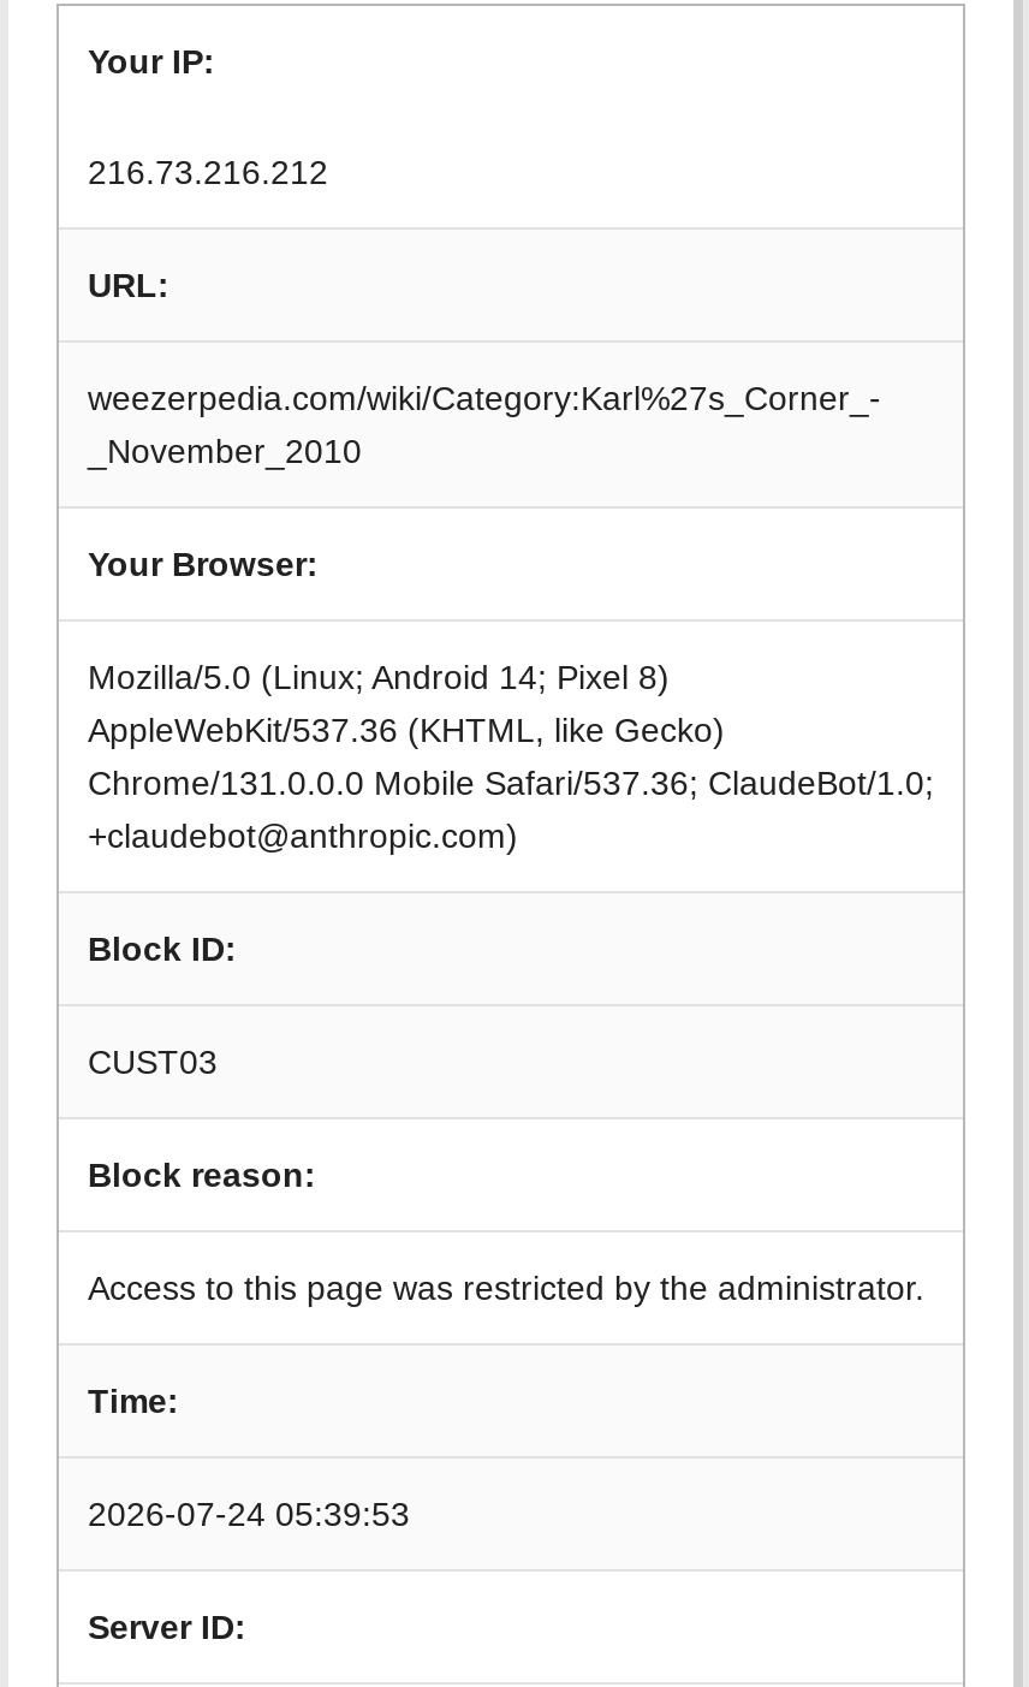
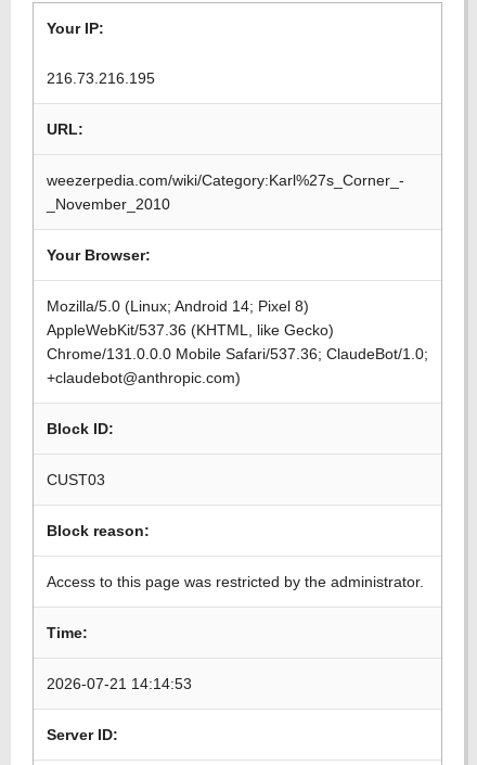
[88,153,328,191] 216.73.216.212 -> [47,69,155,87] 216.73.216.195
[88,1495,410,1533] 2026-07-24 05:39:53 -> [47,675,192,692] 2026-07-21 14:14:53

